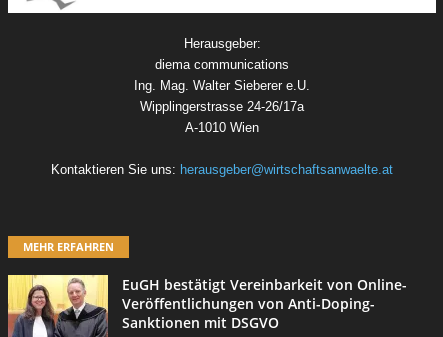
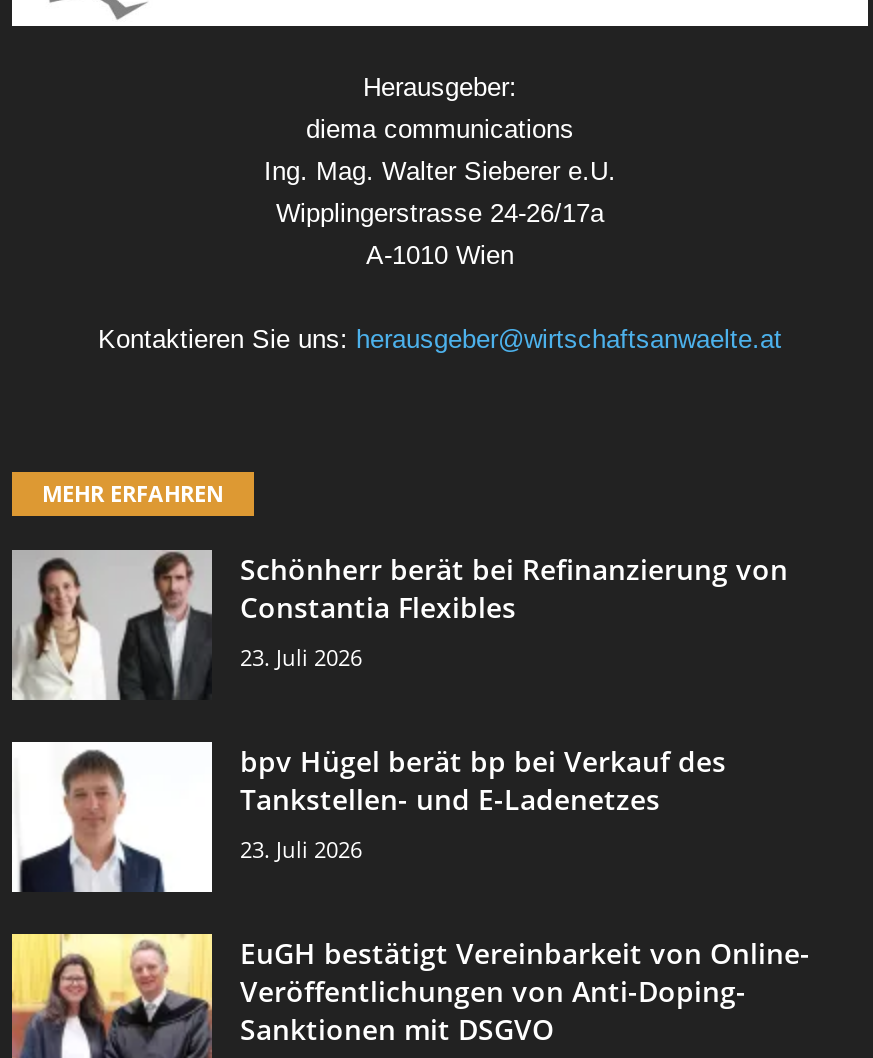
none -> [10,550,788,864] [image] | Schönherr berät bei Refinanzierung von | Constantia Flexibles | 23. Juli 2026 | bpv Hügel berät bp bei Verkauf des | Tankstellen- und E-Ladenetzes | 23. Juli 2026
none -> [10,740,214,900] [image]

